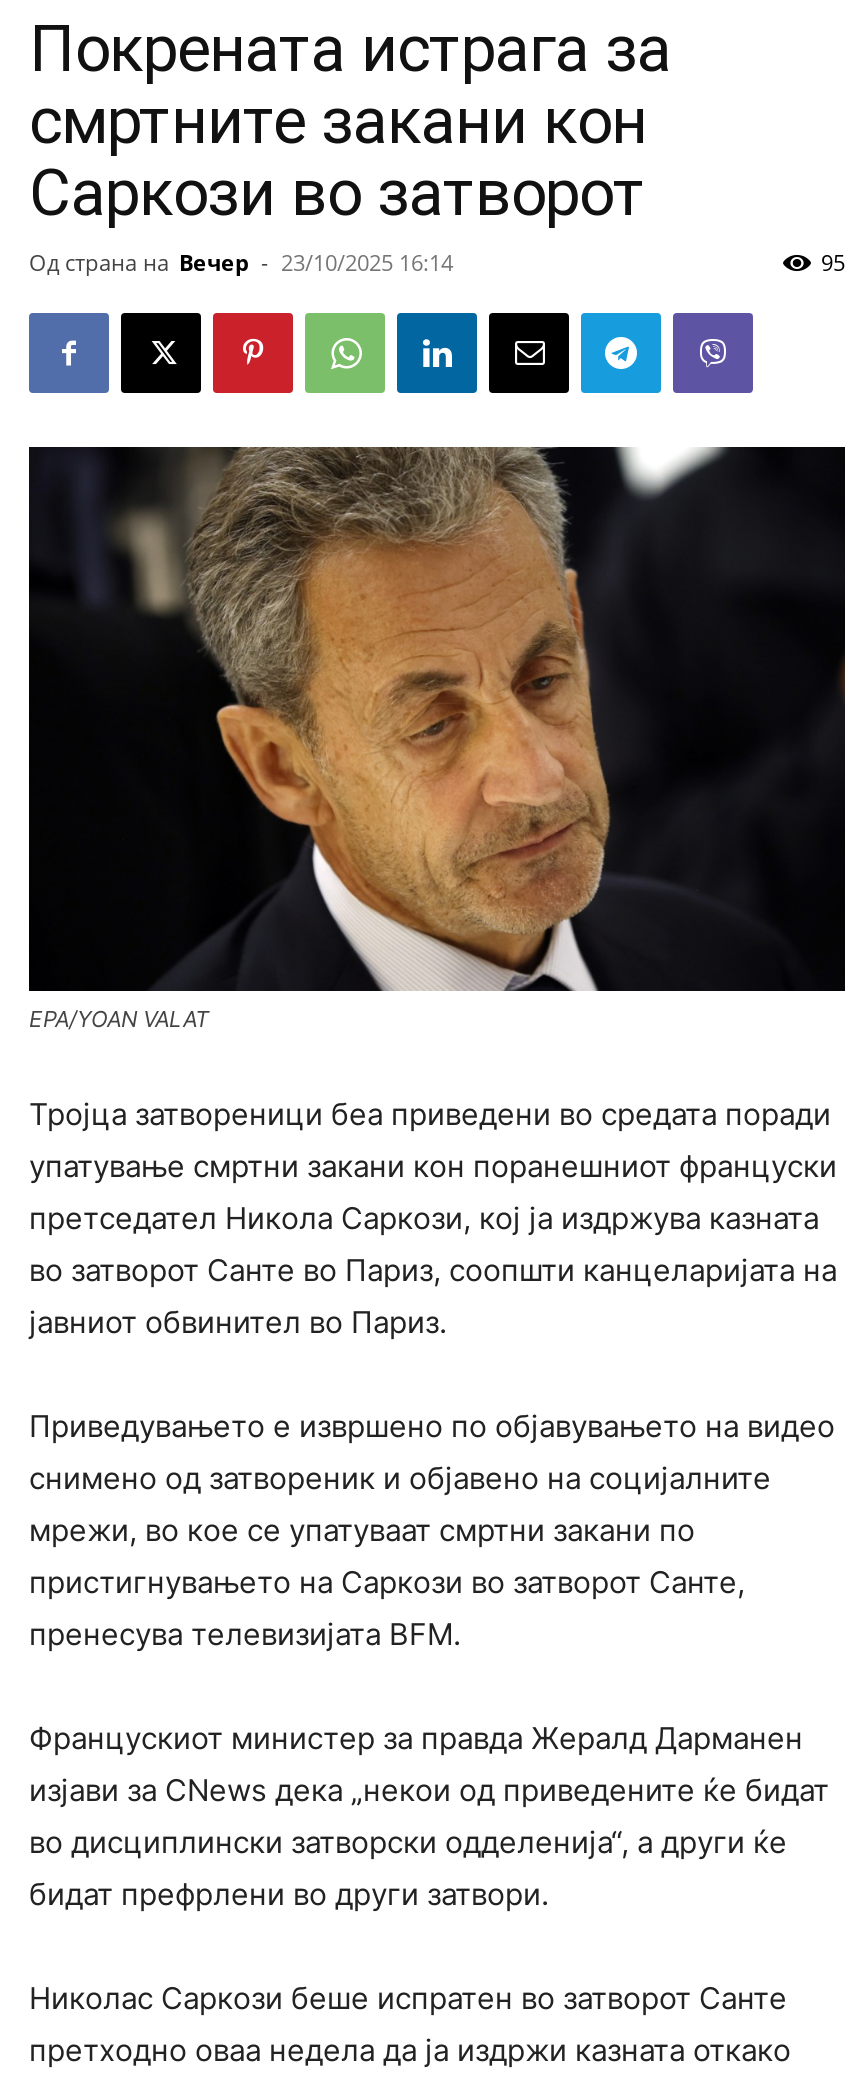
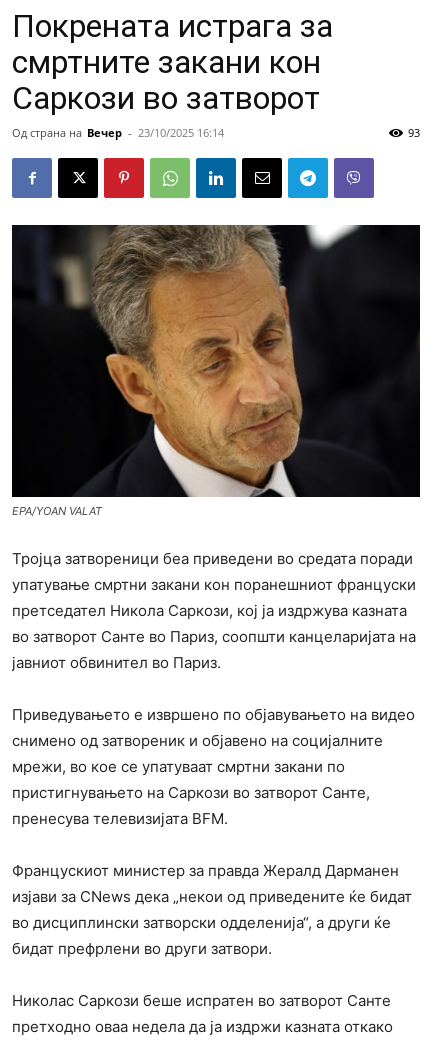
[821,247,845,277] 95 -> [408,125,420,140] 93

